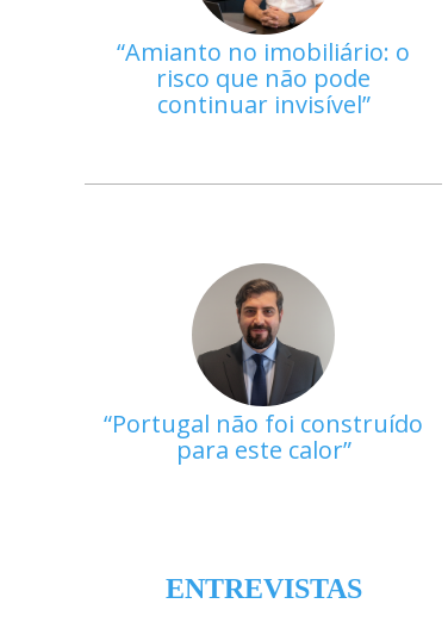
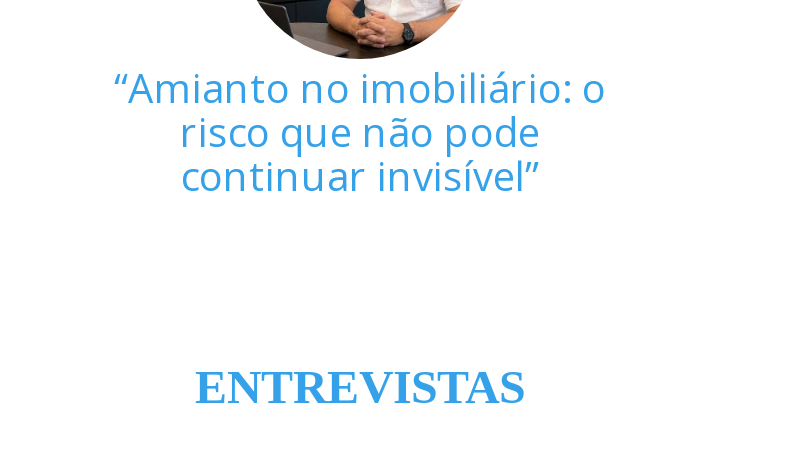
[112,262,423,465] [image] | Portugal não foi construído | para este calor -> none

